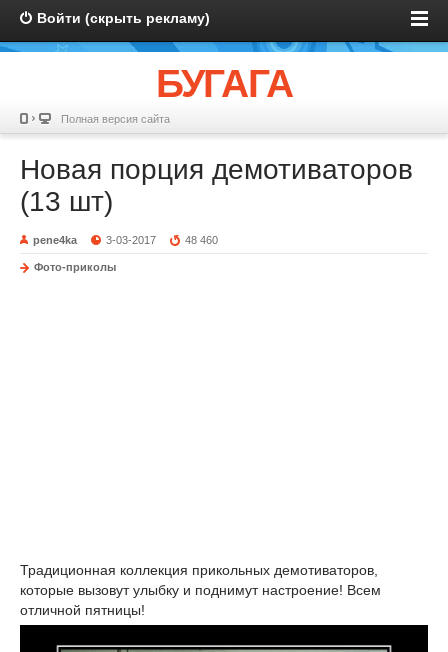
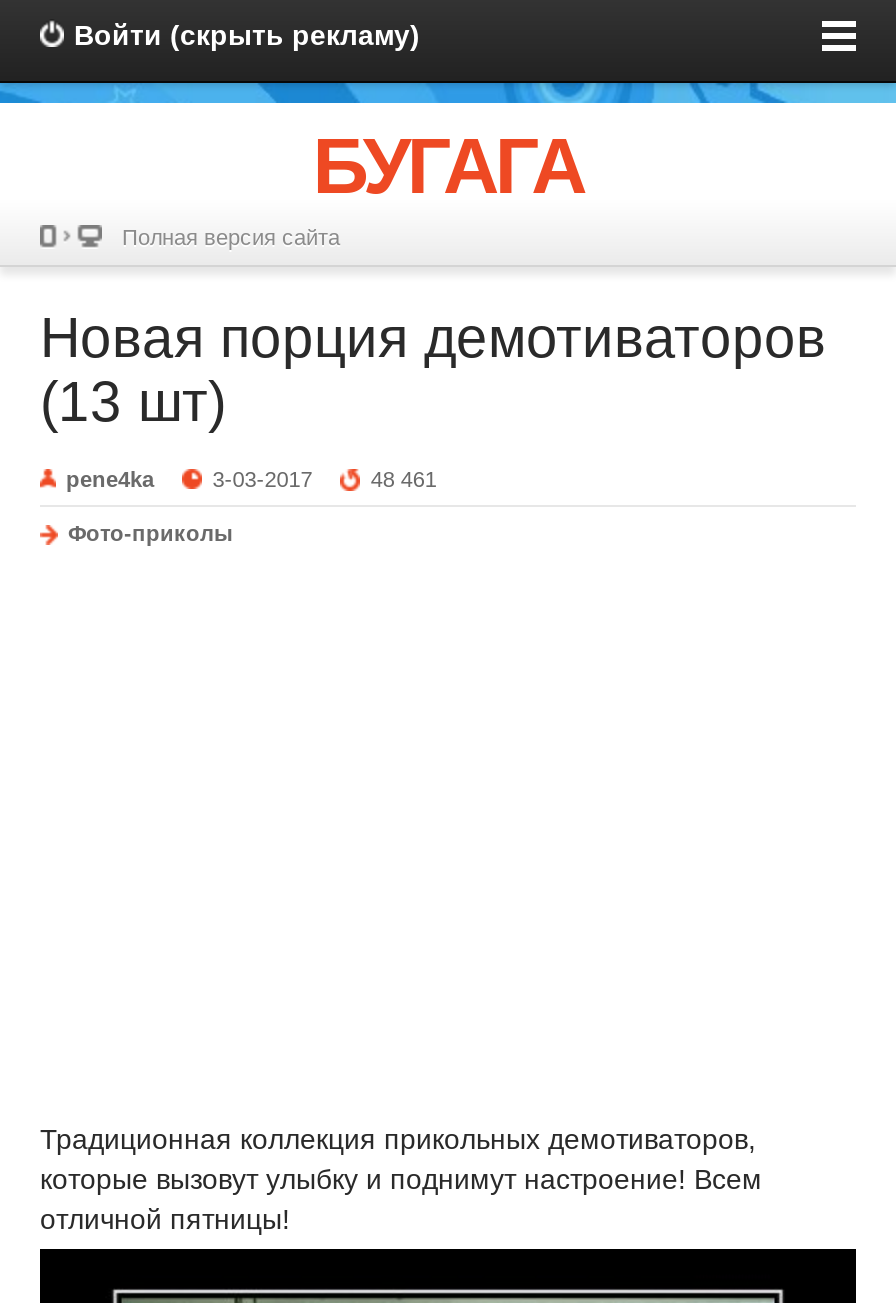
[185,234,218,246] 48 460 -> [371,467,437,491] 48 461

